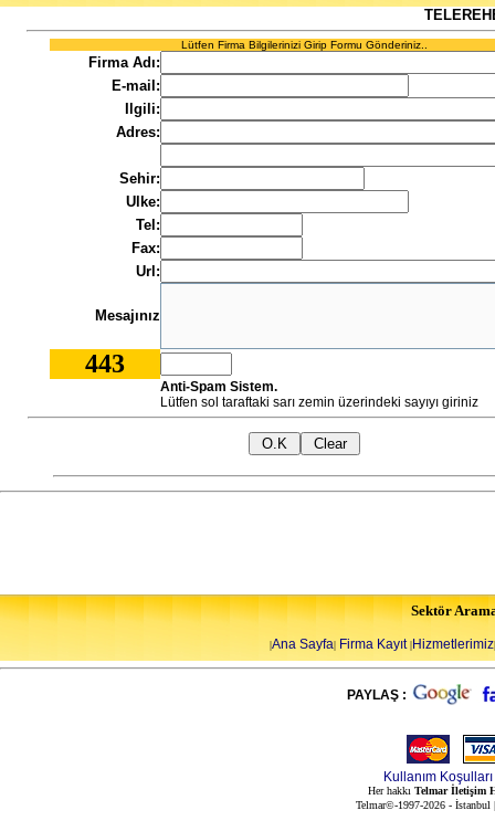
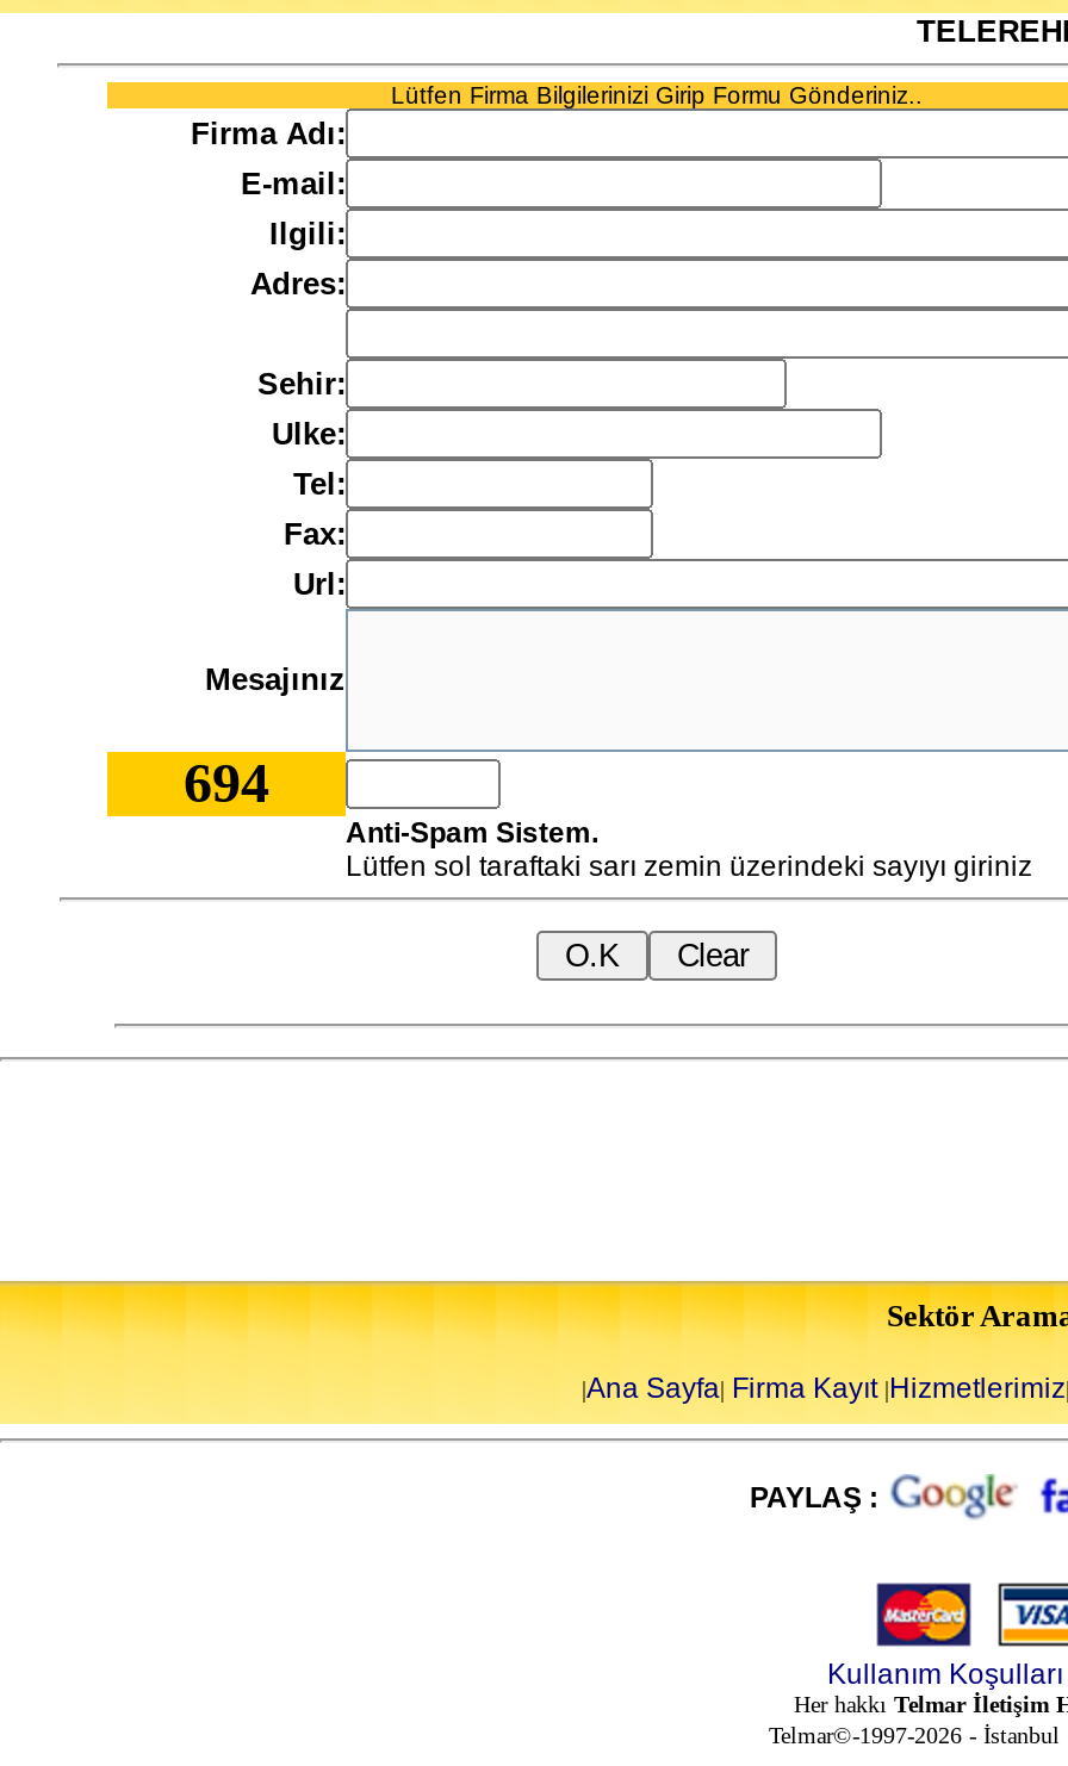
[85,349,125,378] 443 -> [184,752,269,814] 694

